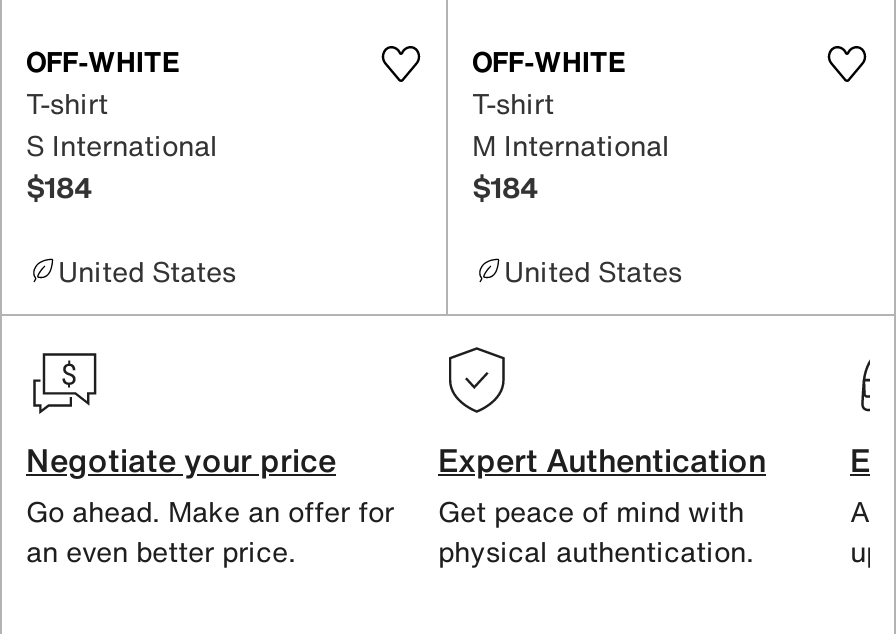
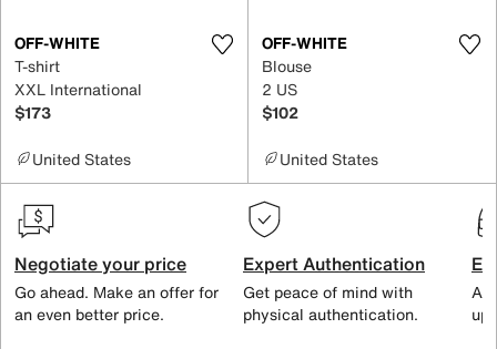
[472,81,678,207] T-shirt | M International | $184 -> [262,54,312,124] Blouse | 2 US | $102
[26,123,226,165] S International -> [14,77,146,100] XXL International
[26,165,92,207] $184 -> [14,100,51,124] $173

